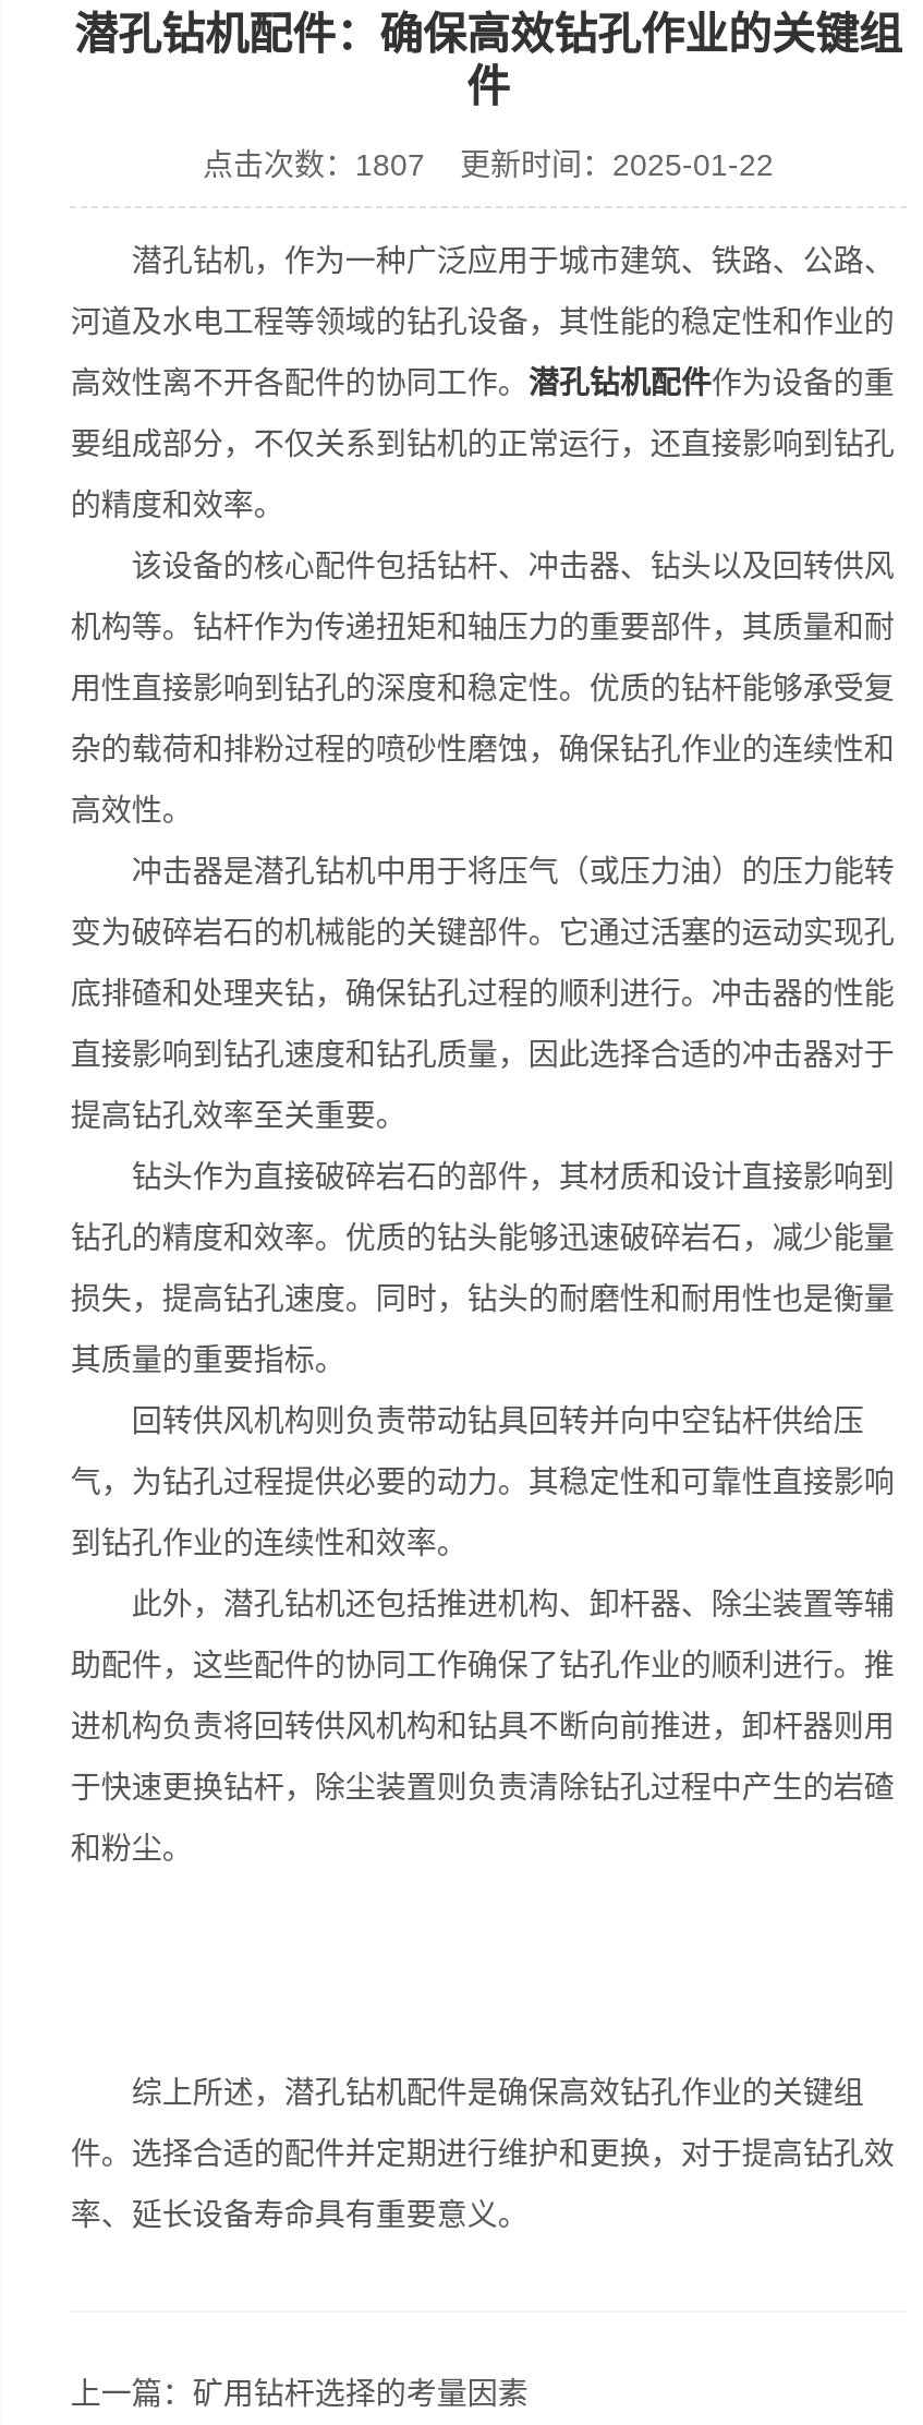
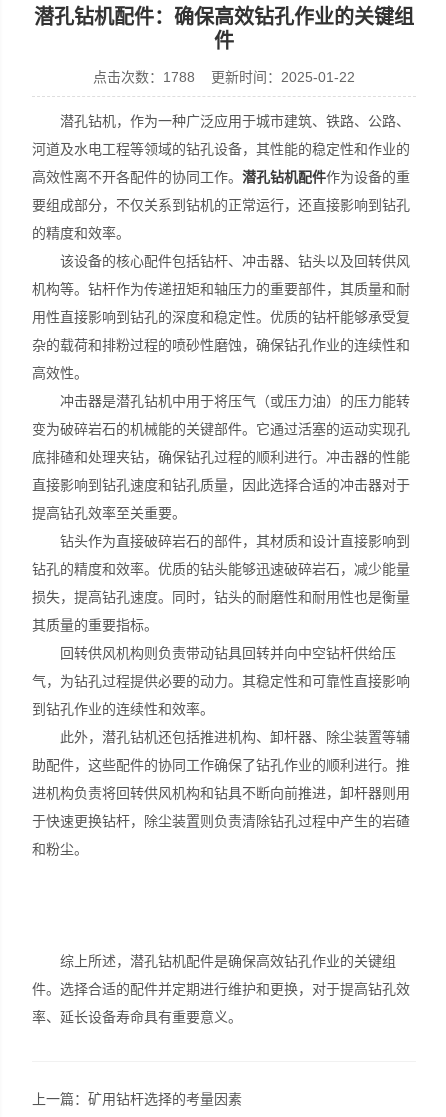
[203,147,774,182] 点击次数：1807 更新时间：2025-01-22 -> [93,69,355,85] 点击次数：1788 更新时间：2025-01-22

